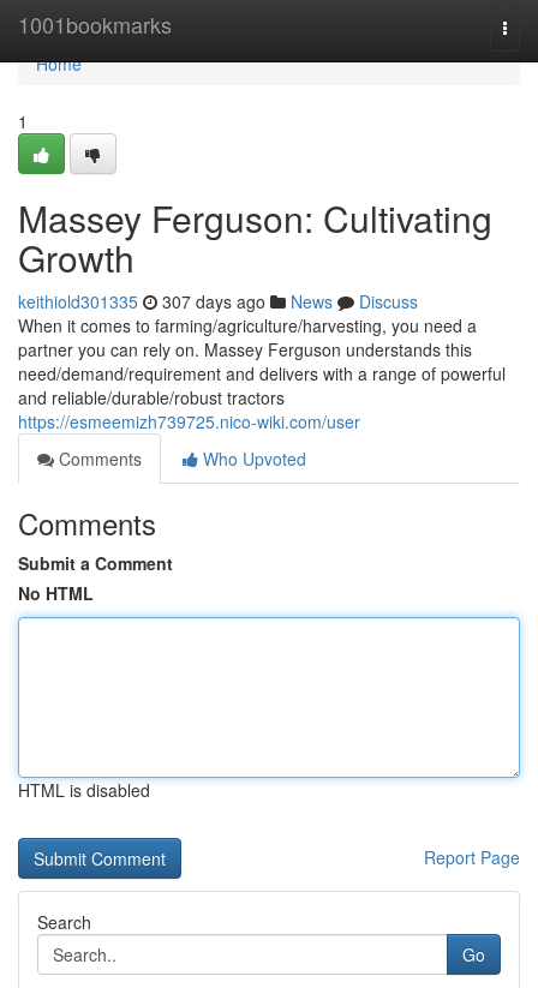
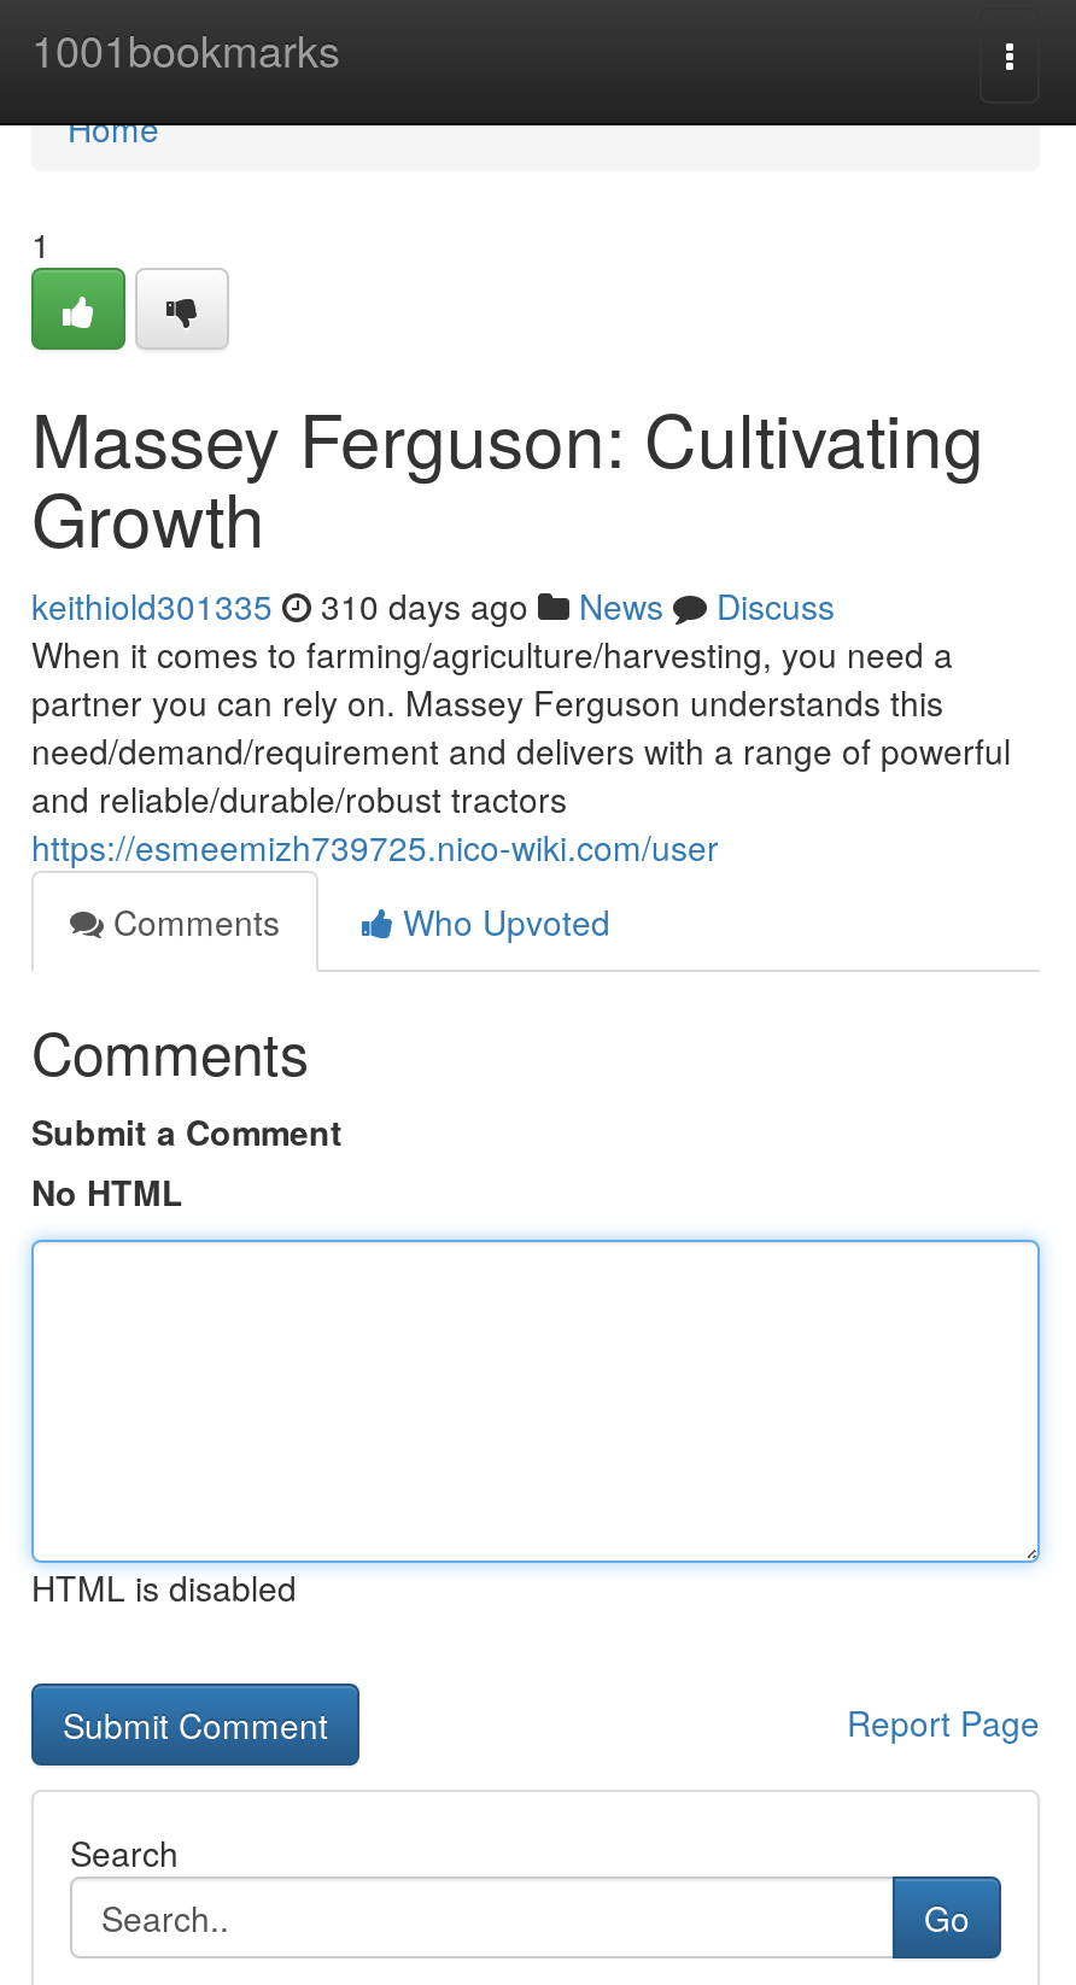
[18,289,418,313] keithiold301335 307 days ago News Discuss -> [31,581,835,630] keithiold301335 310 days ago News Discuss

